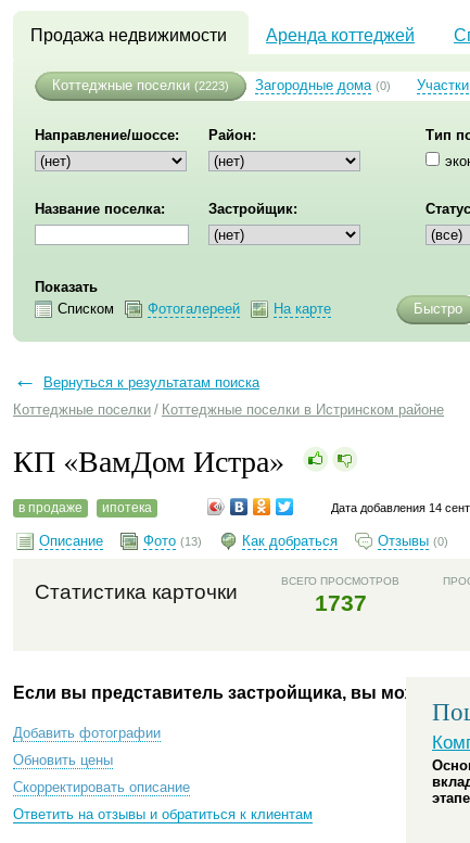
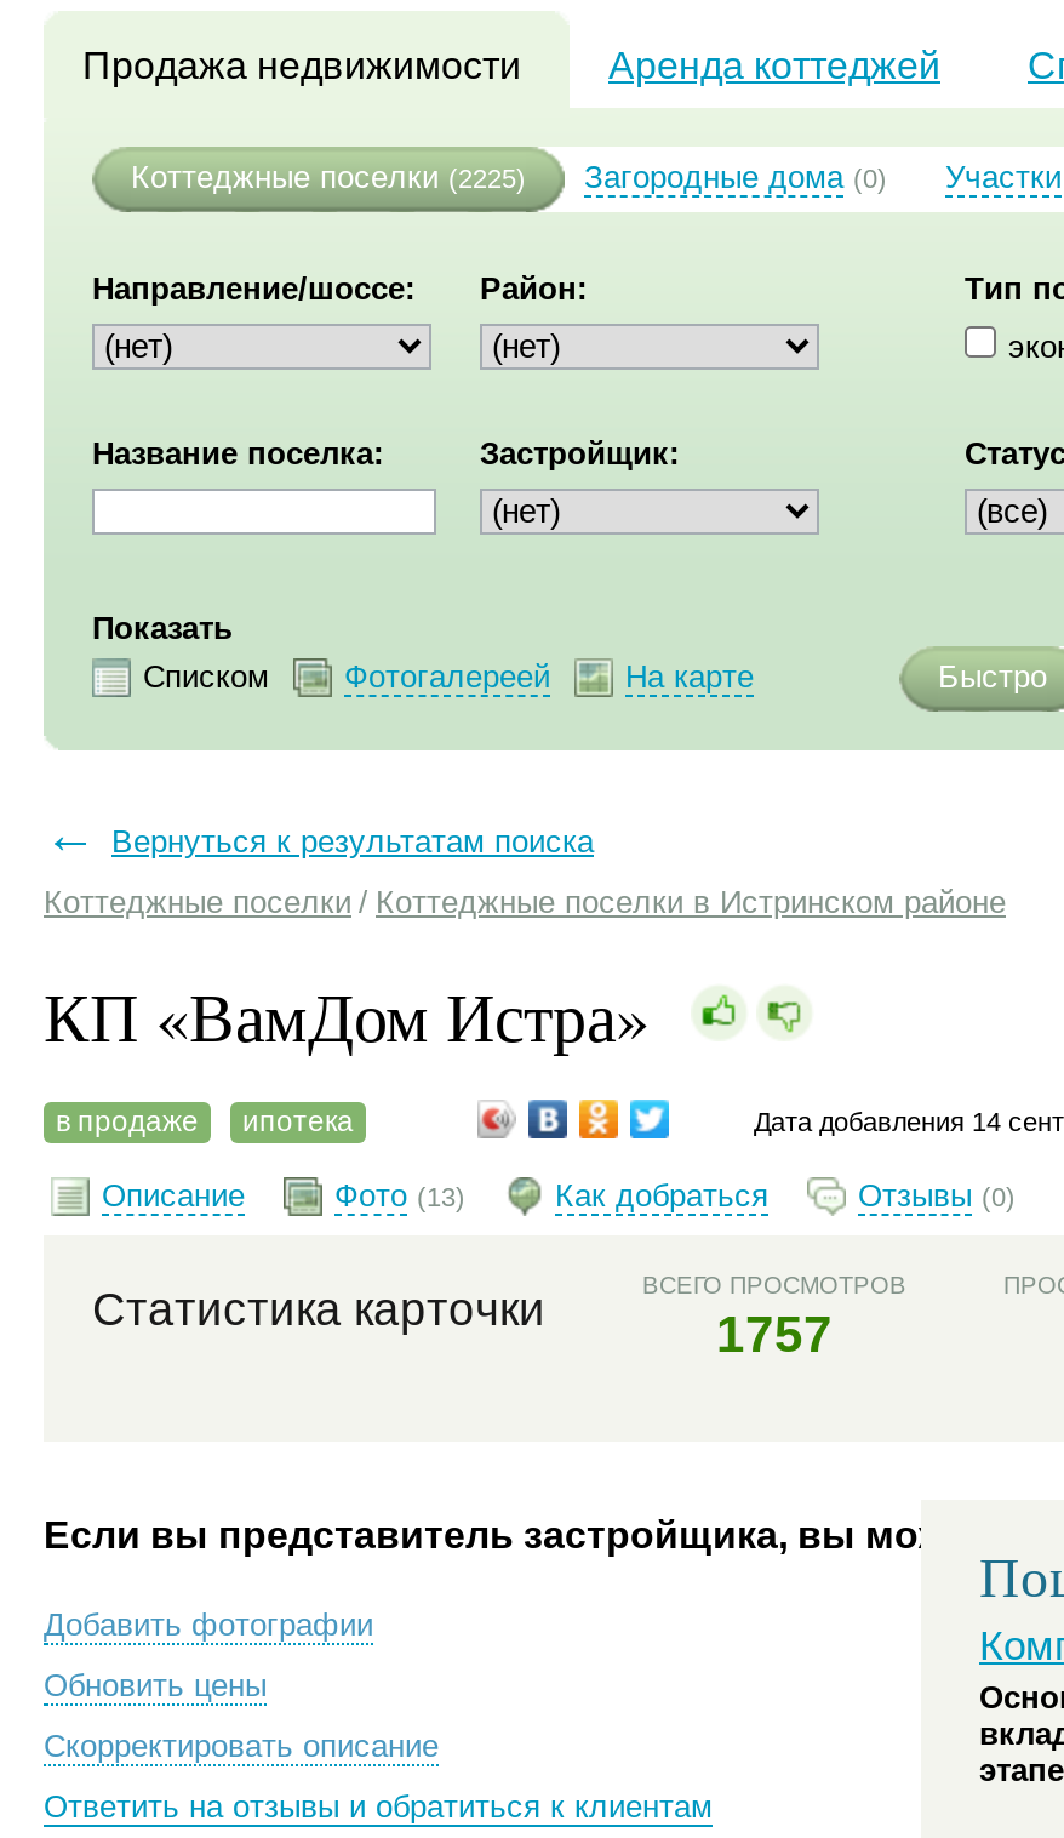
[52,77,229,93] Коттеджные поселки (2223) -> [131,159,526,195] Коттеджные поселки (2225)
[314,590,366,615] 1737 -> [716,1306,833,1362] 1757

